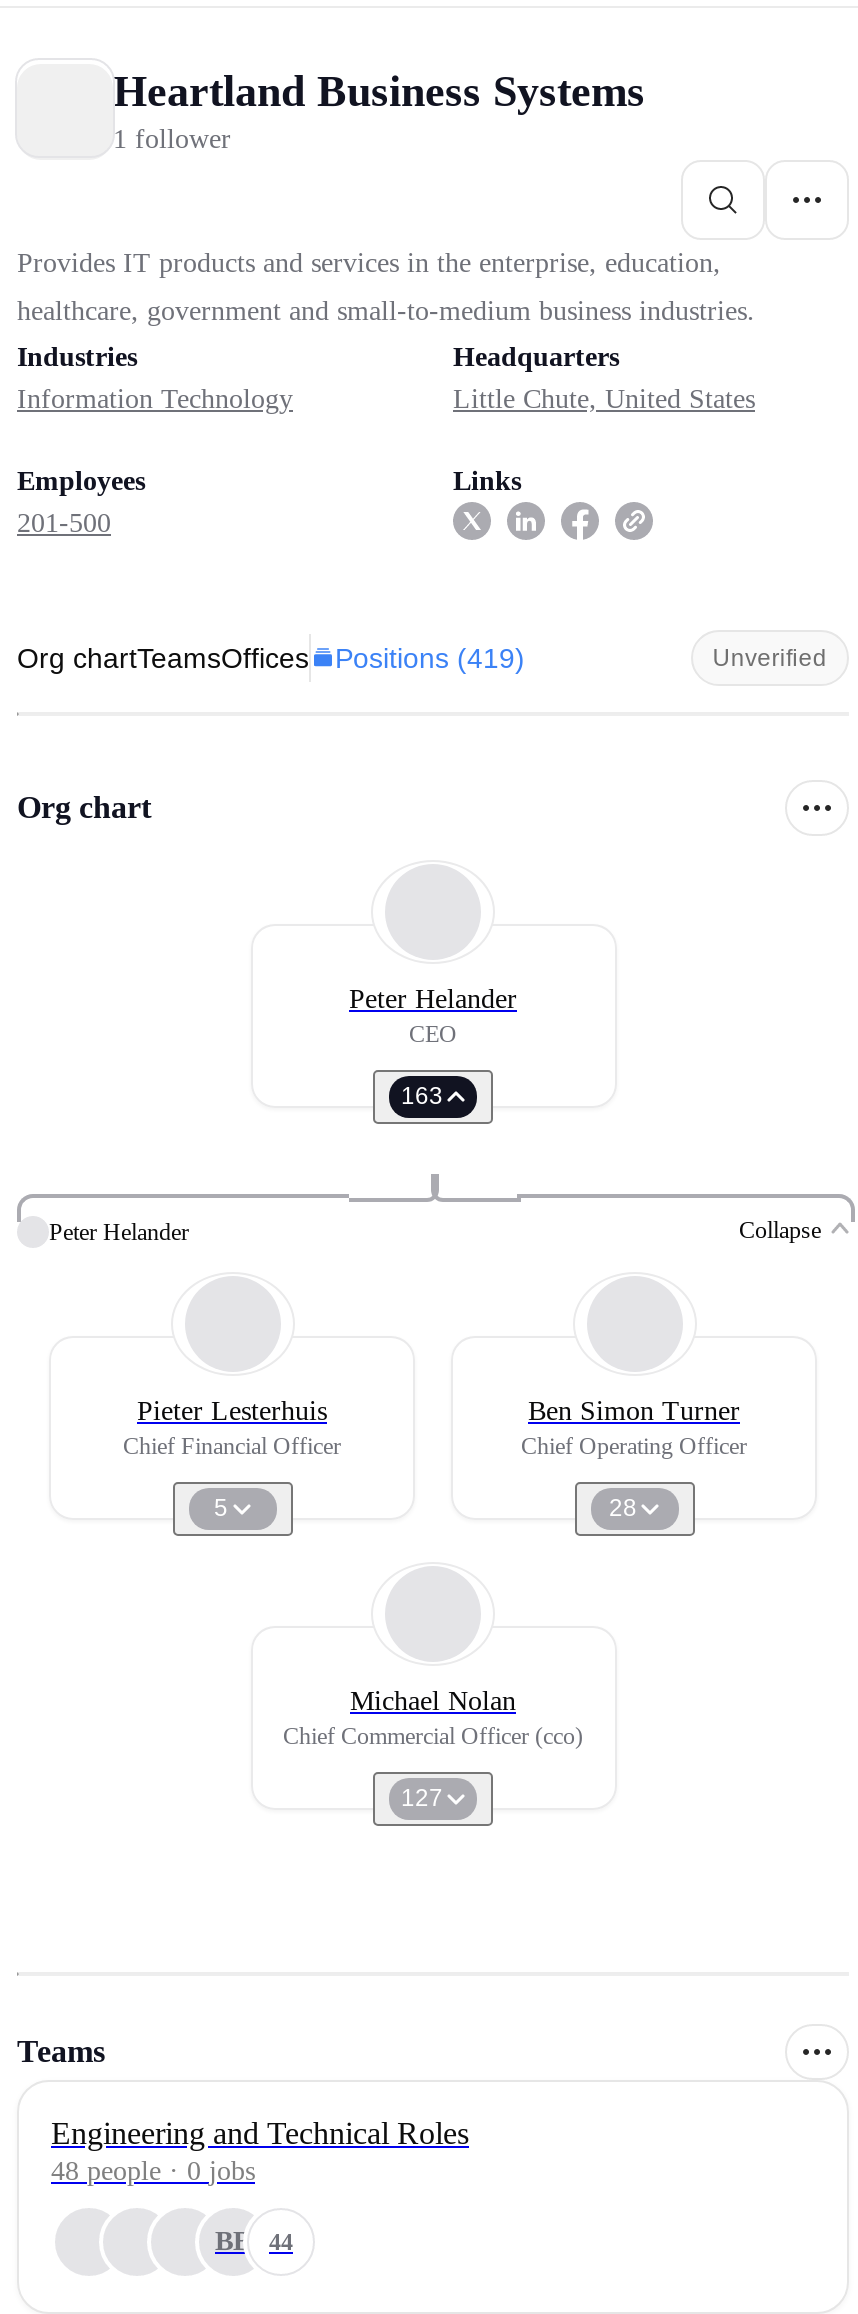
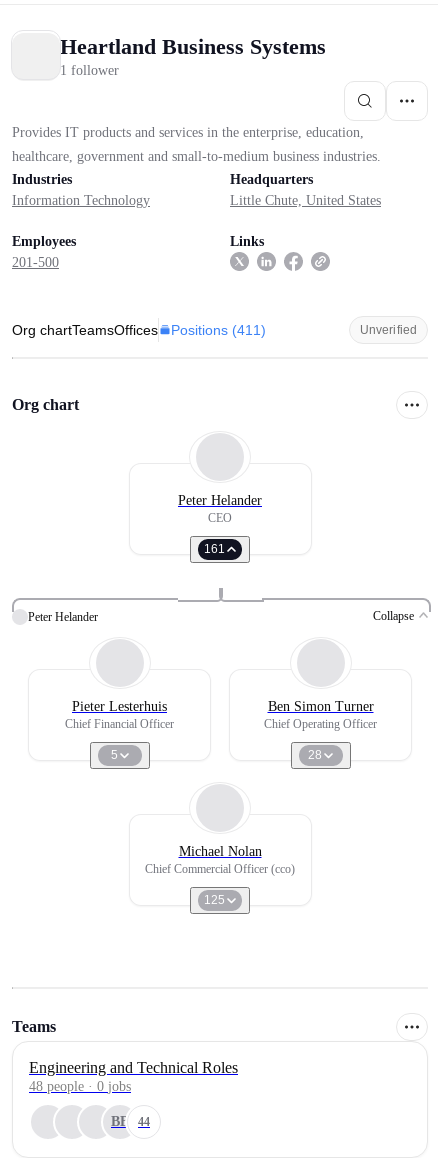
[17,642,525,674] Org chartTeamsOffices Positions (419) -> [12,322,266,338] Org chartTeamsOffices Positions (411)
[401,1082,443,1110] 163 -> [204,542,225,556] 161
[401,1784,443,1812] 127 -> [204,893,225,907] 125

